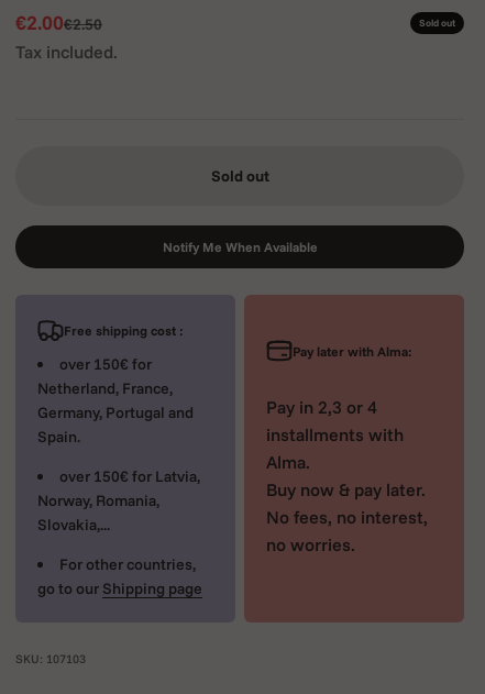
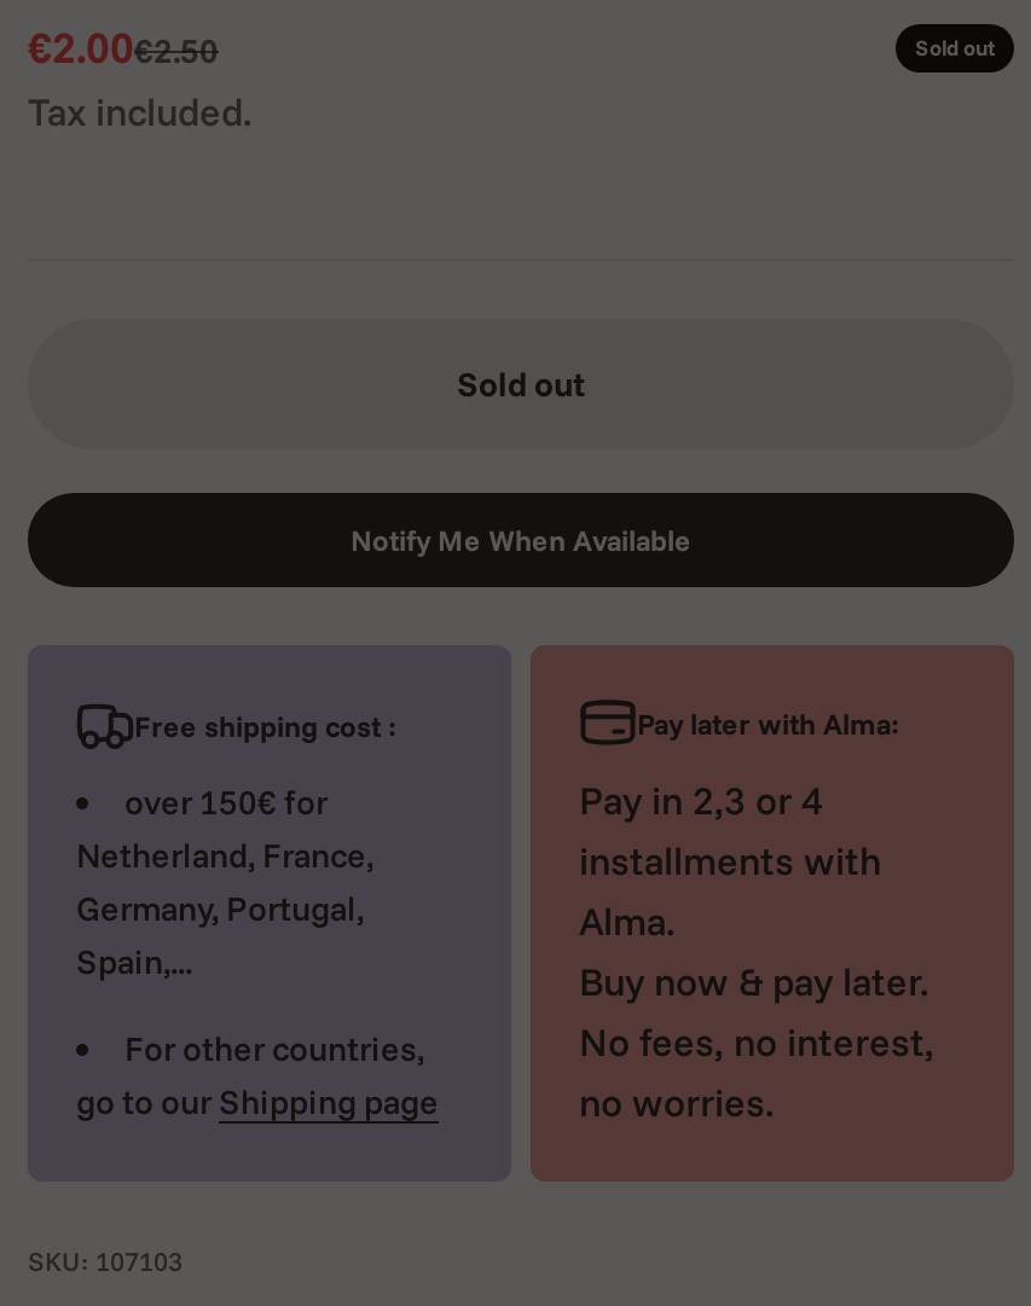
[37,403,200,535] Germany, Portugal and | Spain. | over 150€ for Latvia, | Norway, Romania, | Slovakia,... -> [76,888,364,984] Germany, Portugal, | Spain,...

